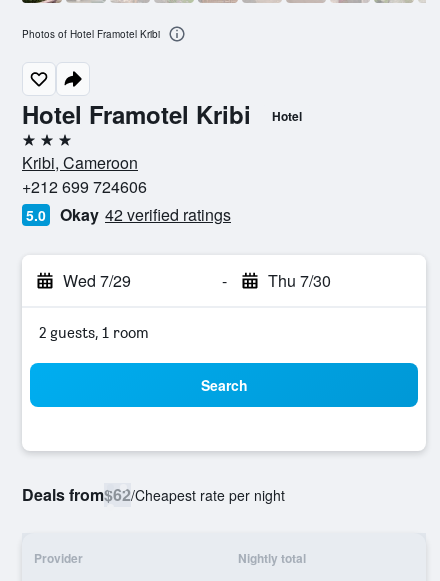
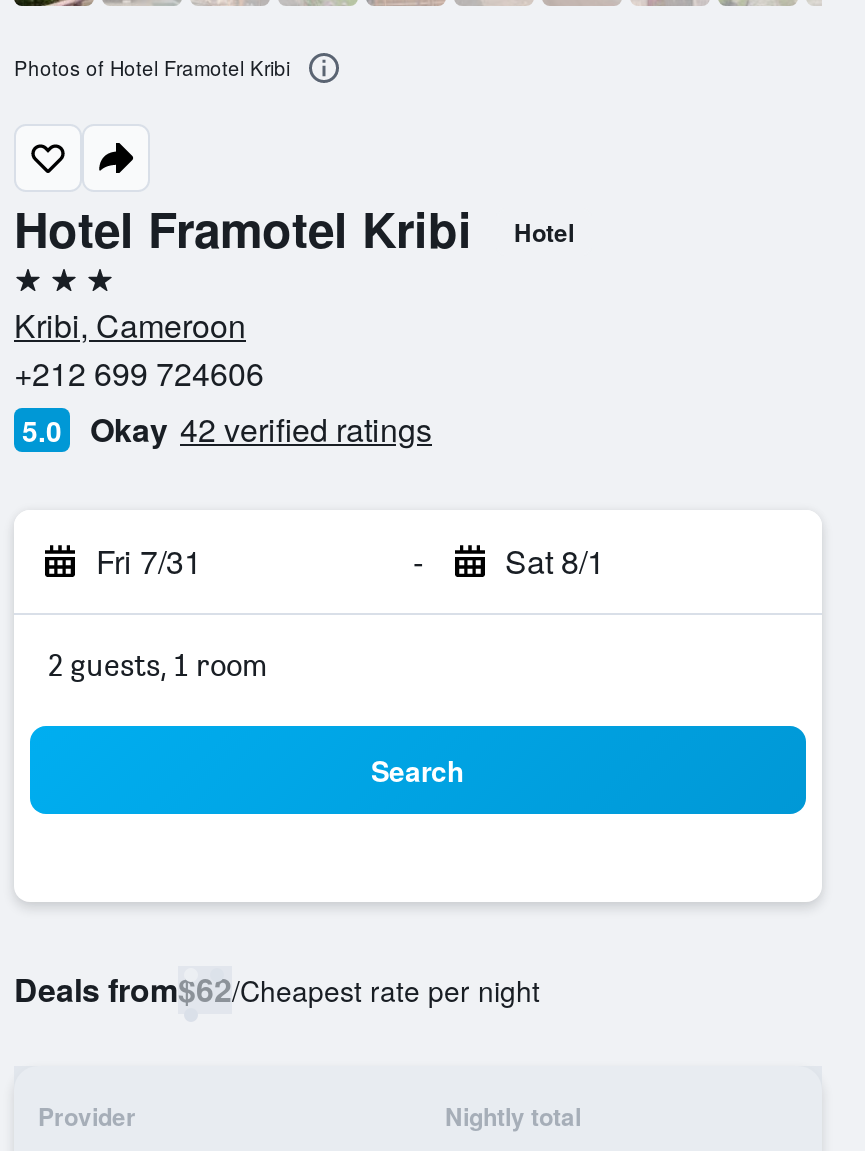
[63,269,131,292] Wed 7/29 -> [96,538,202,584] Fri 7/31
[267,269,330,292] Thu 7/30 -> [505,538,605,584] Sat 8/1

